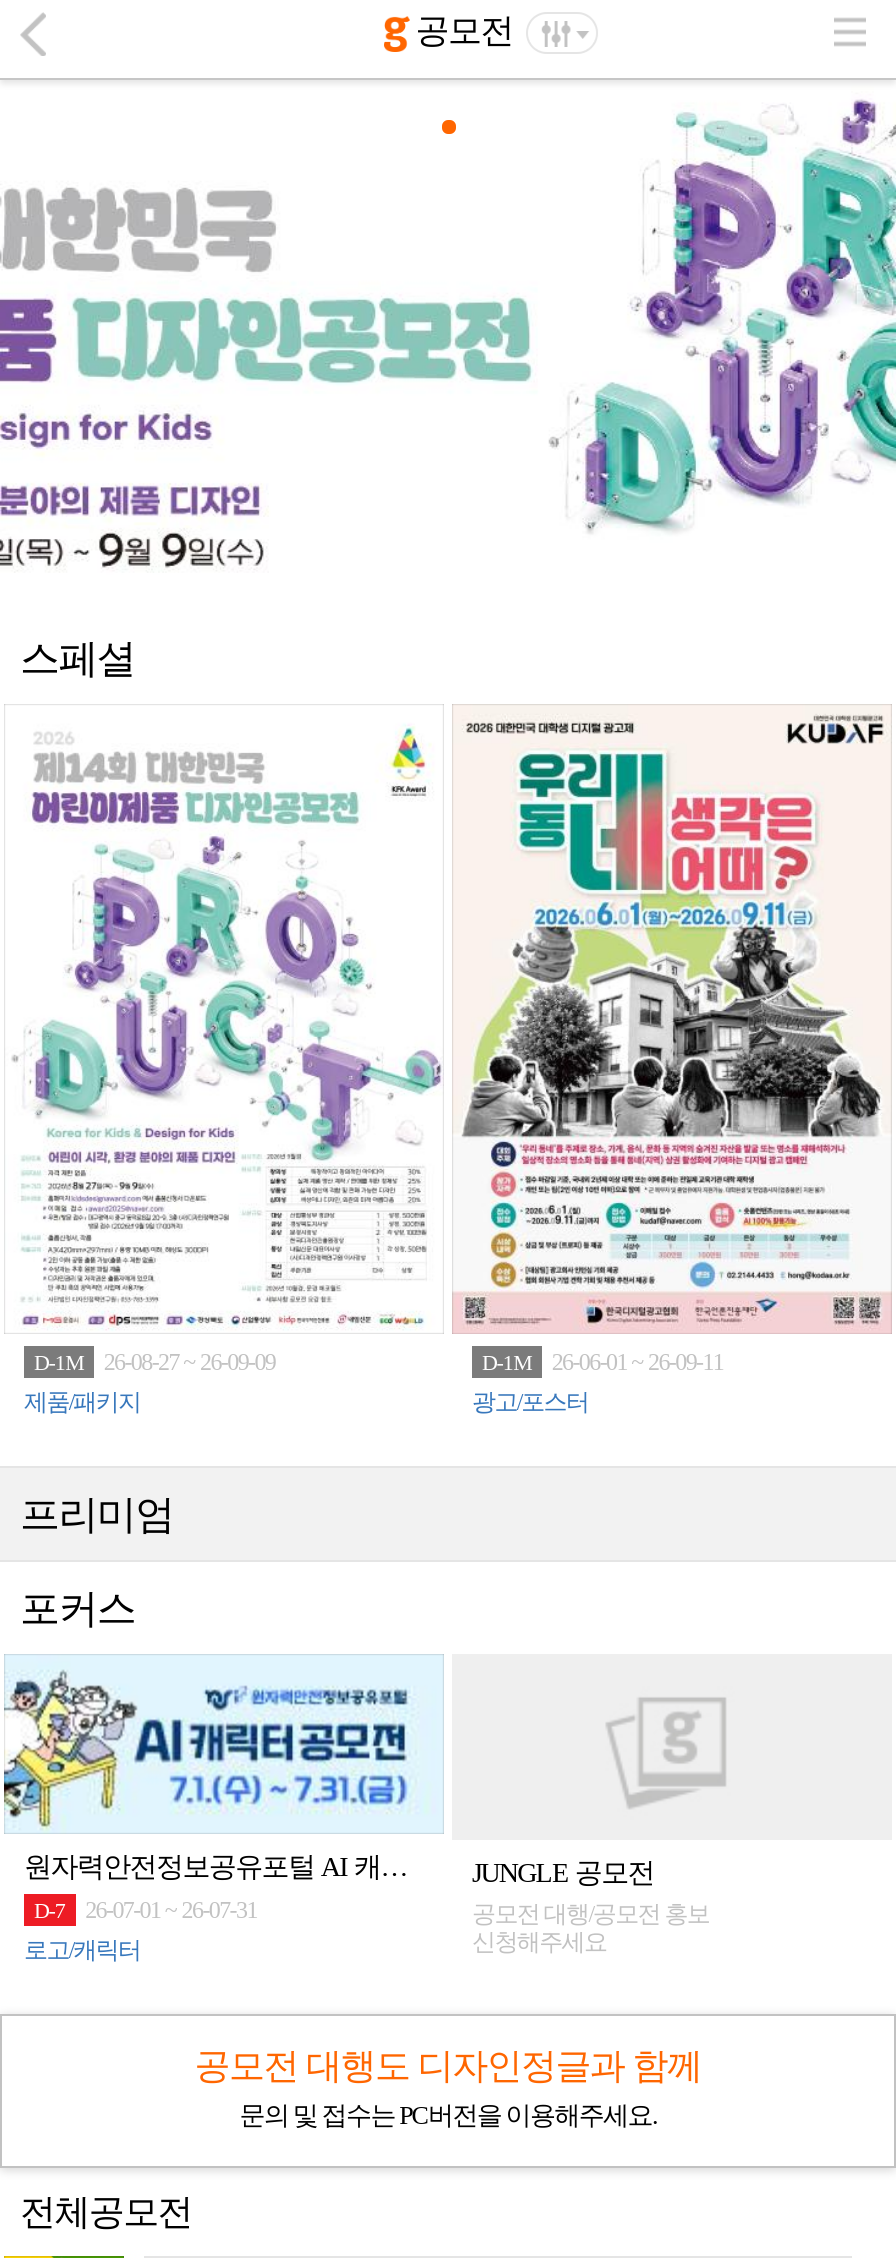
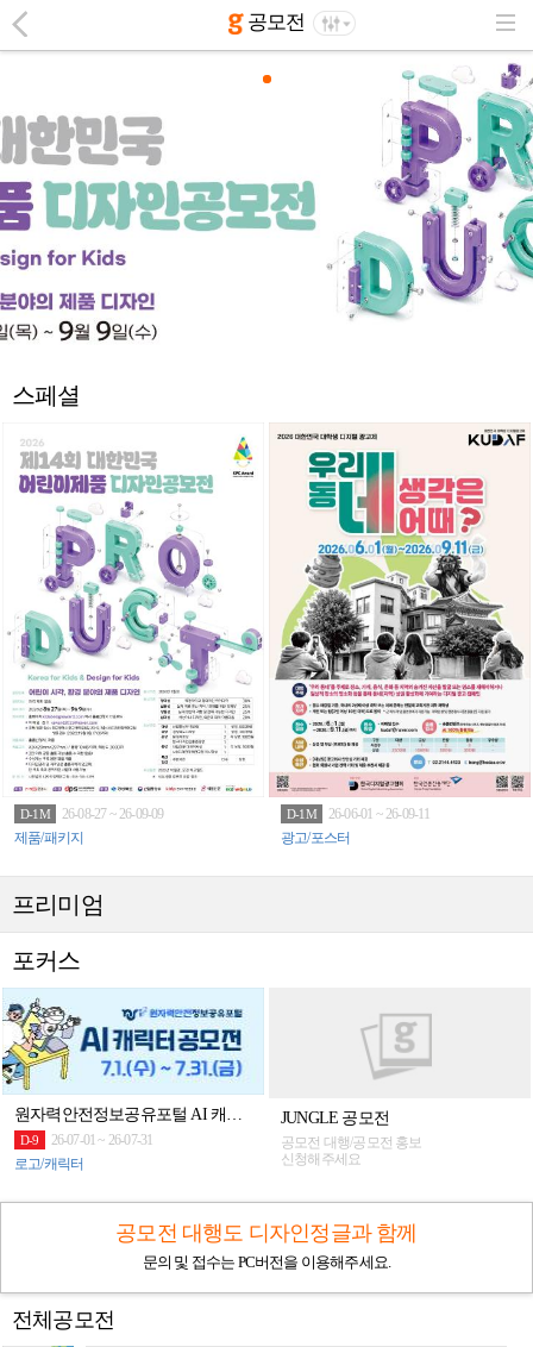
[34,1895,257,1923] D-7 26-07-01 ~ 26-07-31 -> [20,1131,153,1148] D-9 26-07-01 ~ 26-07-31

